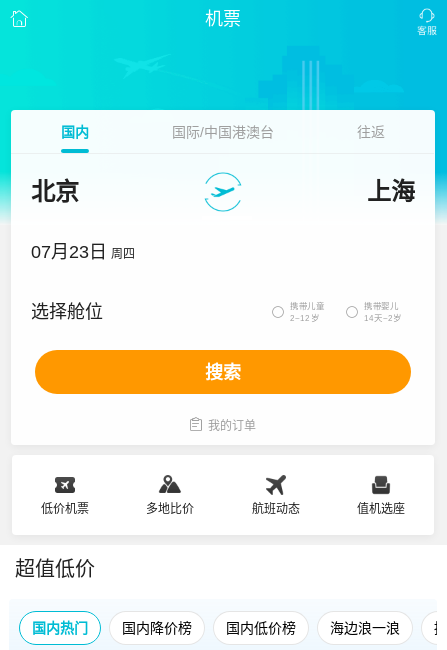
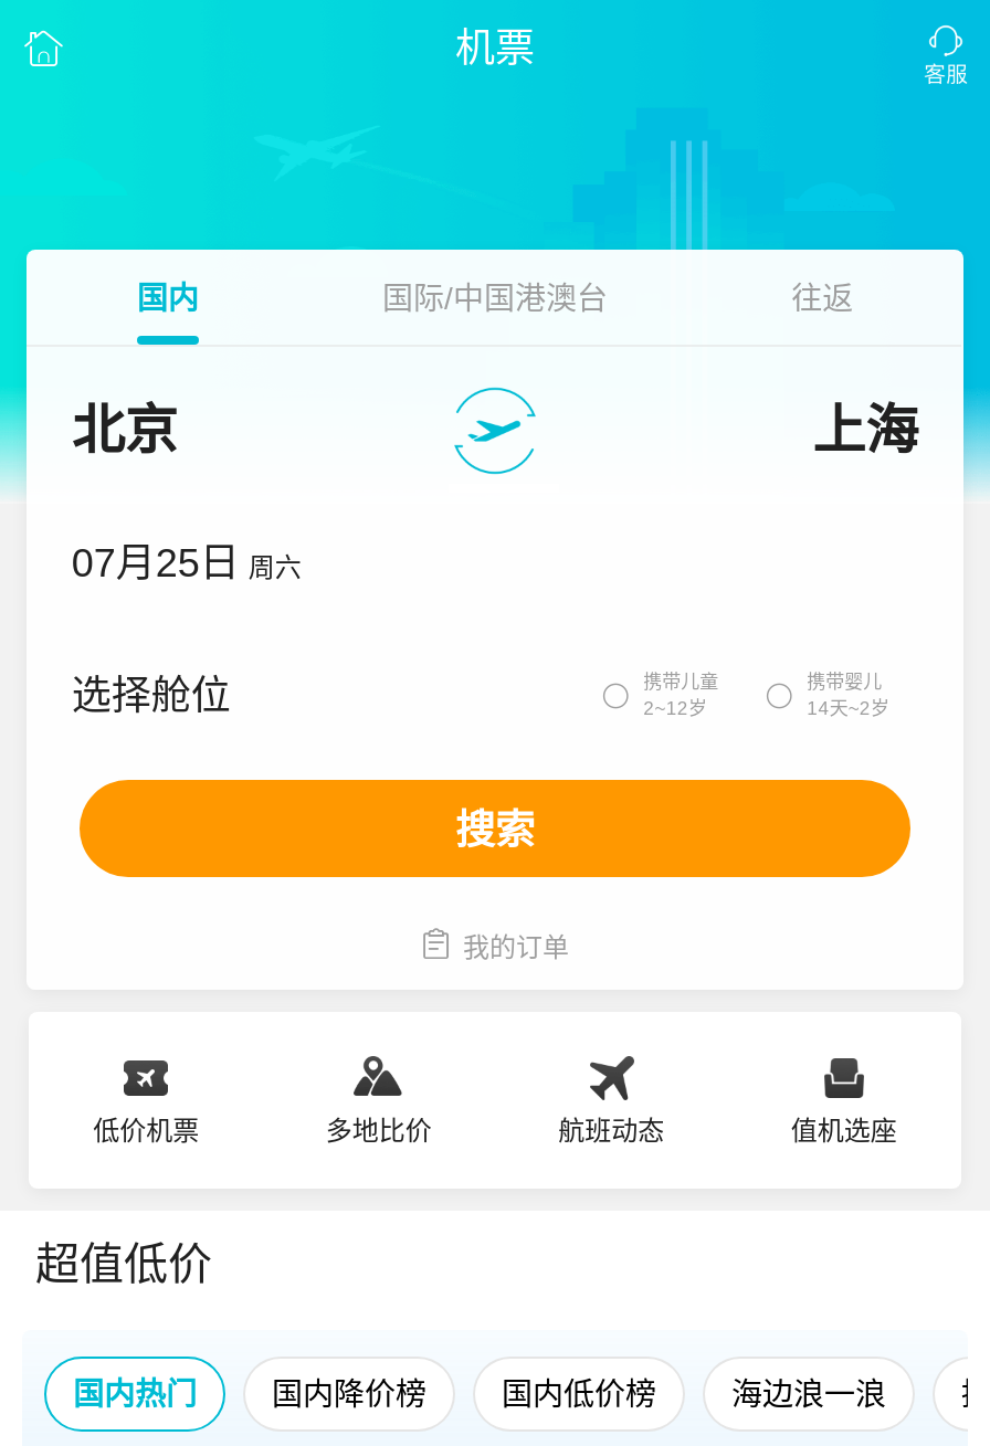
[31,242,135,262] 07月23日 周四 -> [71,541,301,585] 07月25日 周六

